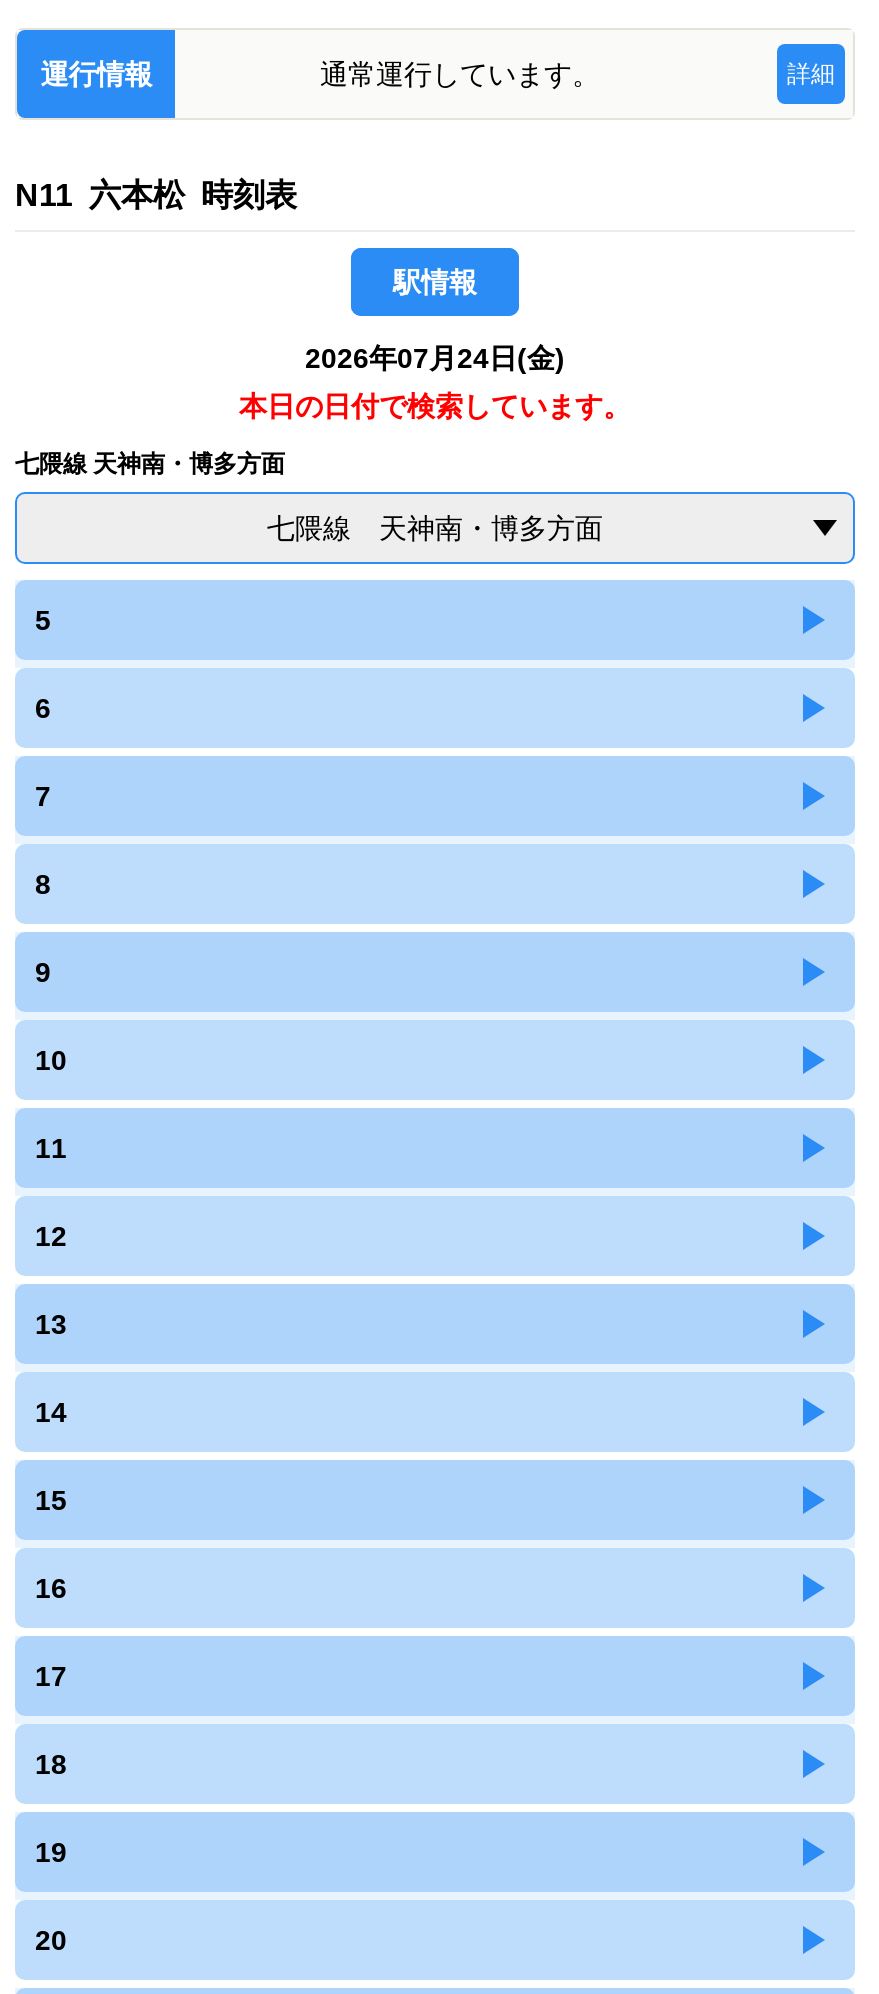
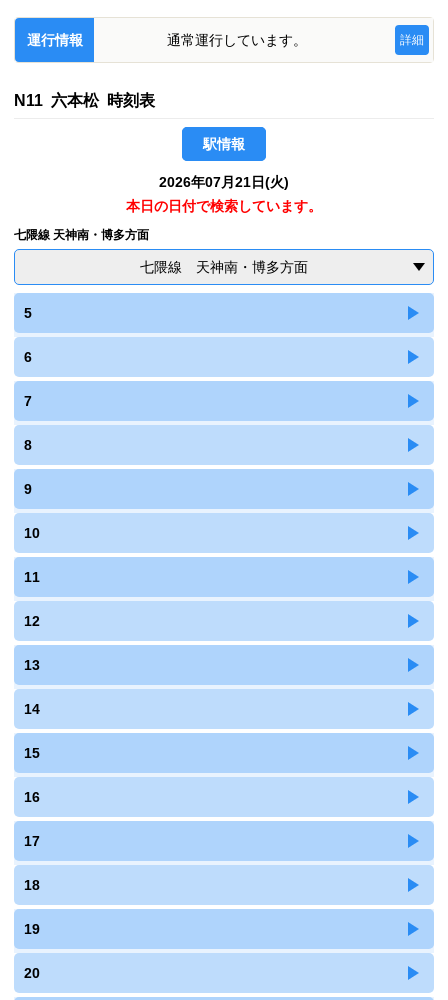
[305,342,565,374] 2026年07月24日(金) -> [159,174,289,190] 2026年07月21日(火)

